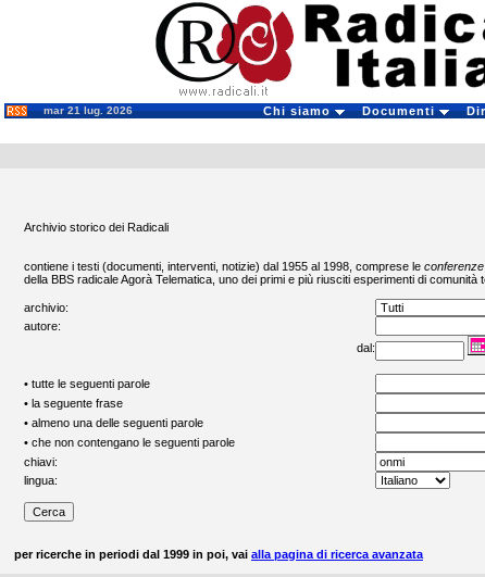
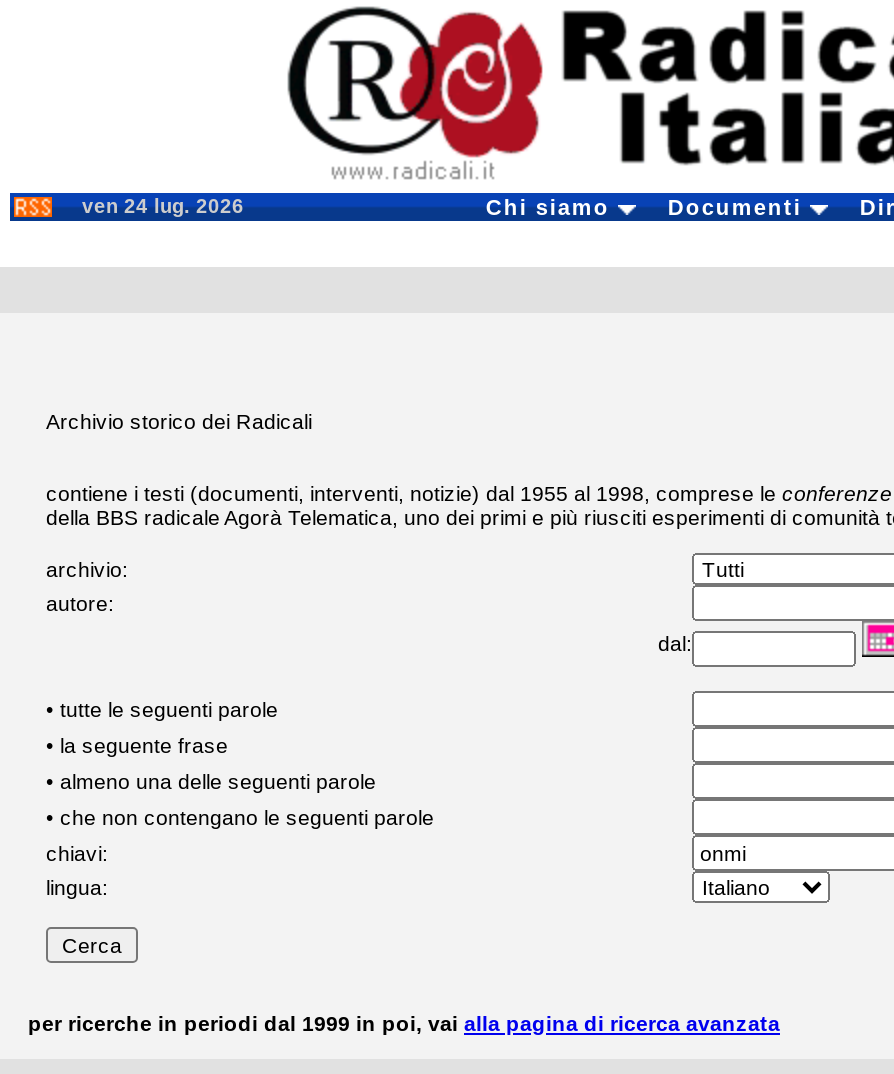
[43,104,133,116] mar 21 lug. 2026 -> [82,195,244,217] ven 24 lug. 2026

